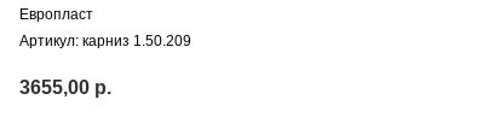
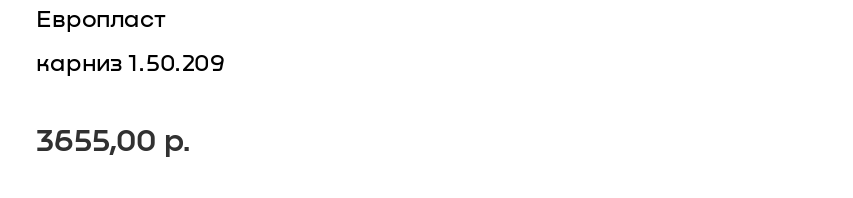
[19,33,191,49] Артикул: карниз 1.50.209 -> [36,53,224,77] карниз 1.50.209

